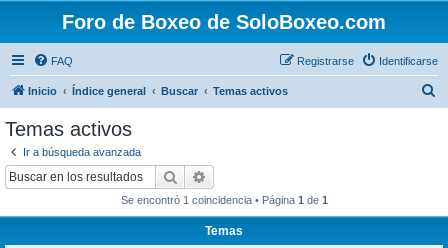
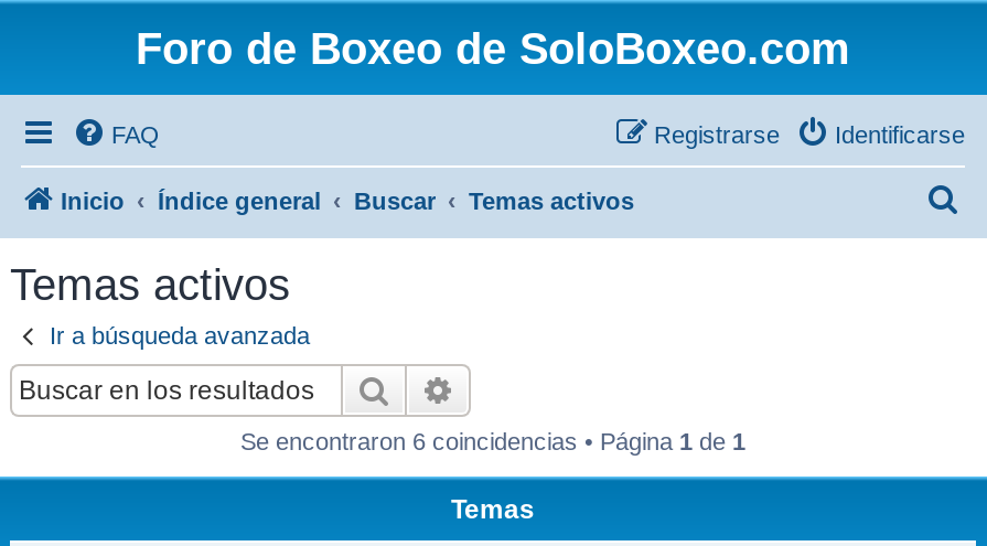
[120,193,327,205] Se encontró 1 coincidencia • Página 1 de 1 -> [240,427,745,453] Se encontraron 6 coincidencias • Página 1 de 1

